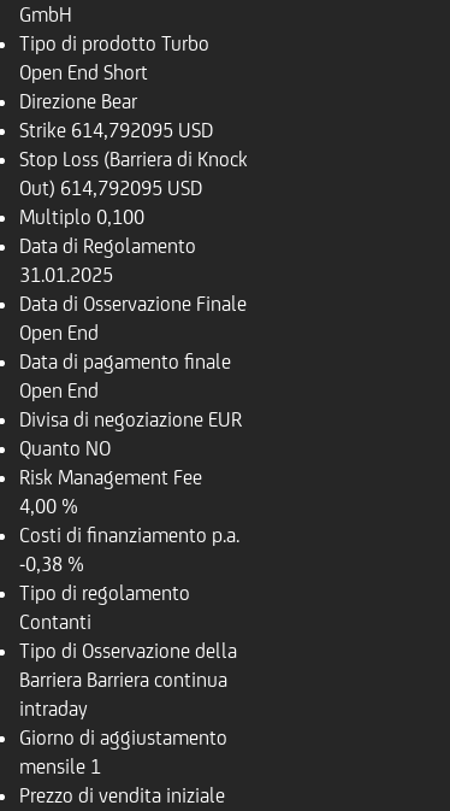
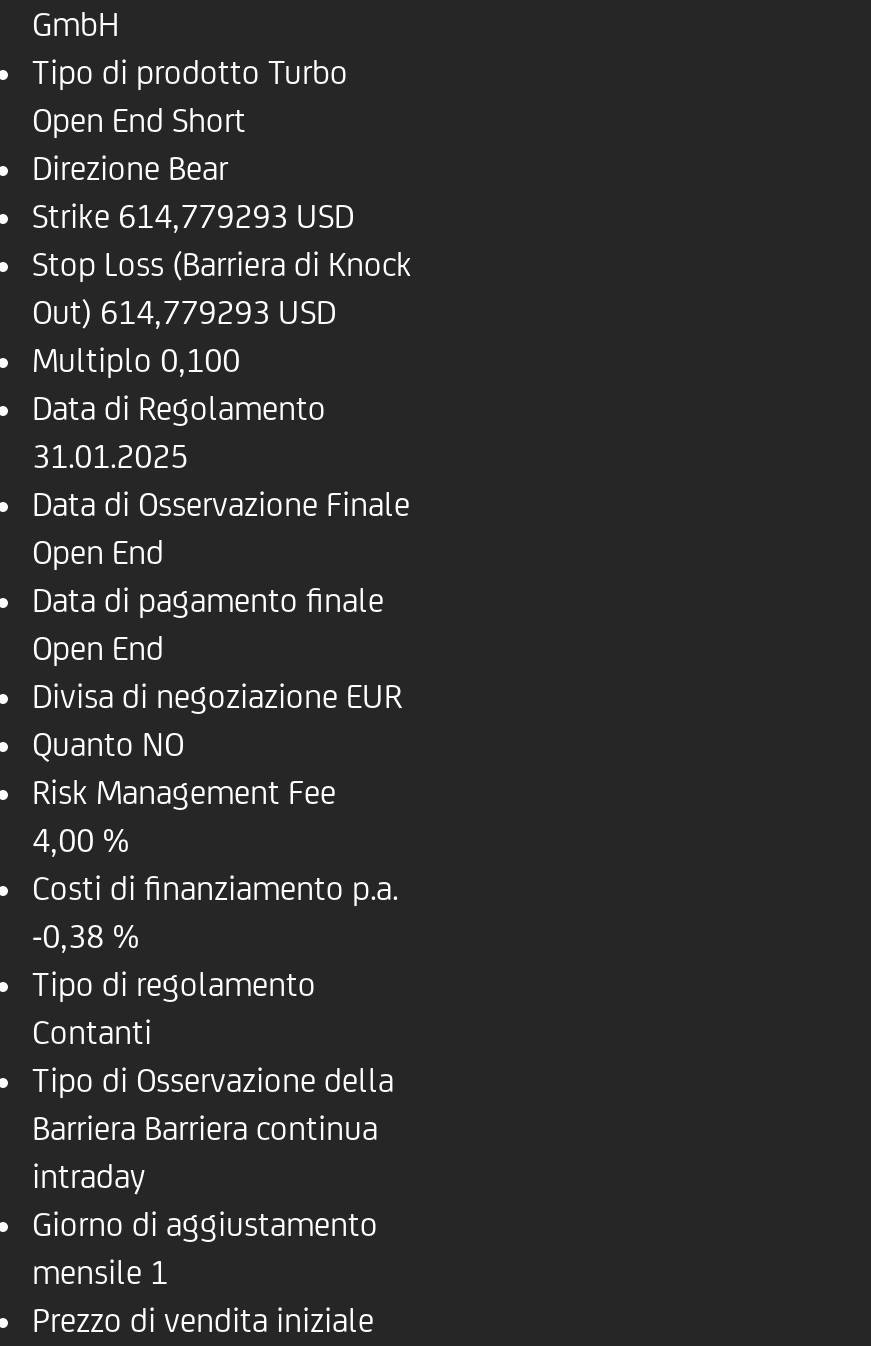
[19,118,213,142] Strike 614,792095 USD -> [32,196,354,236] Strike 614,779293 USD
[19,176,202,200] Out) 614,792095 USD -> [32,292,336,332] Out) 614,779293 USD

